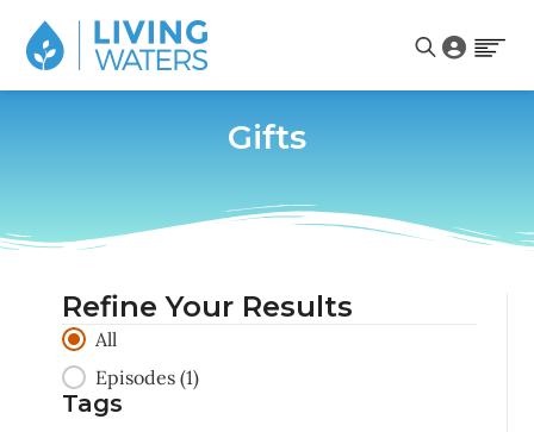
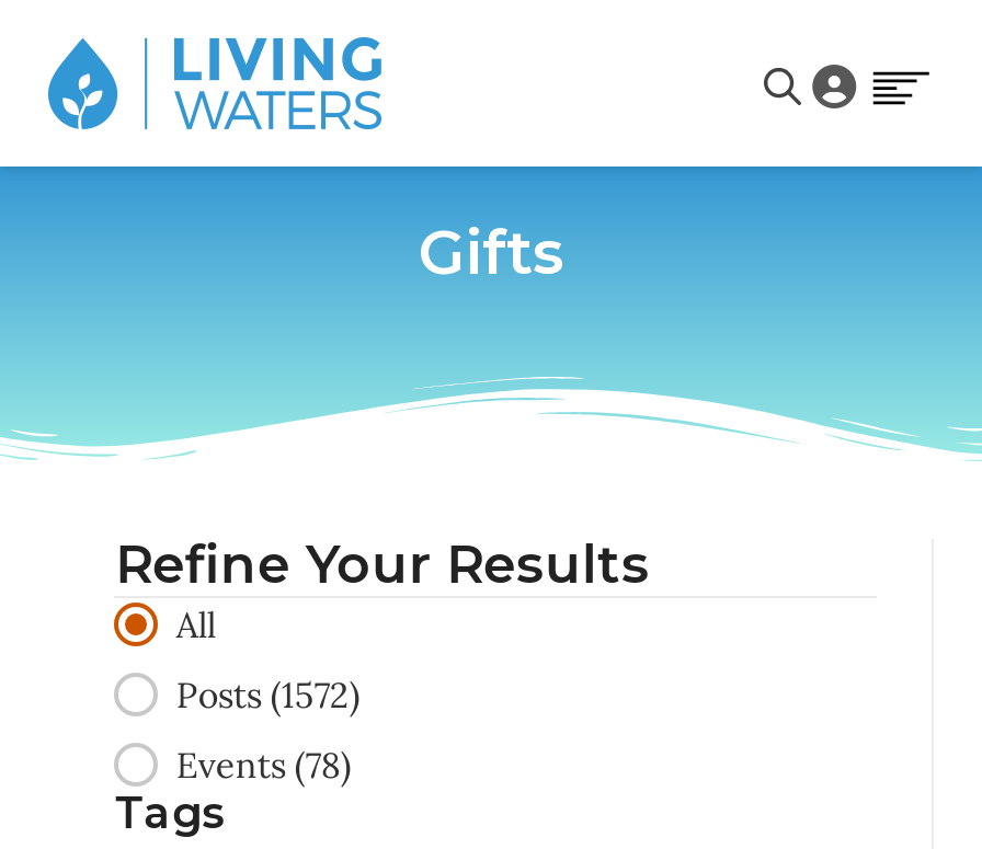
[96,365,200,389] Episodes (1) -> [176,673,360,787] Posts (1572) | Events (78)

